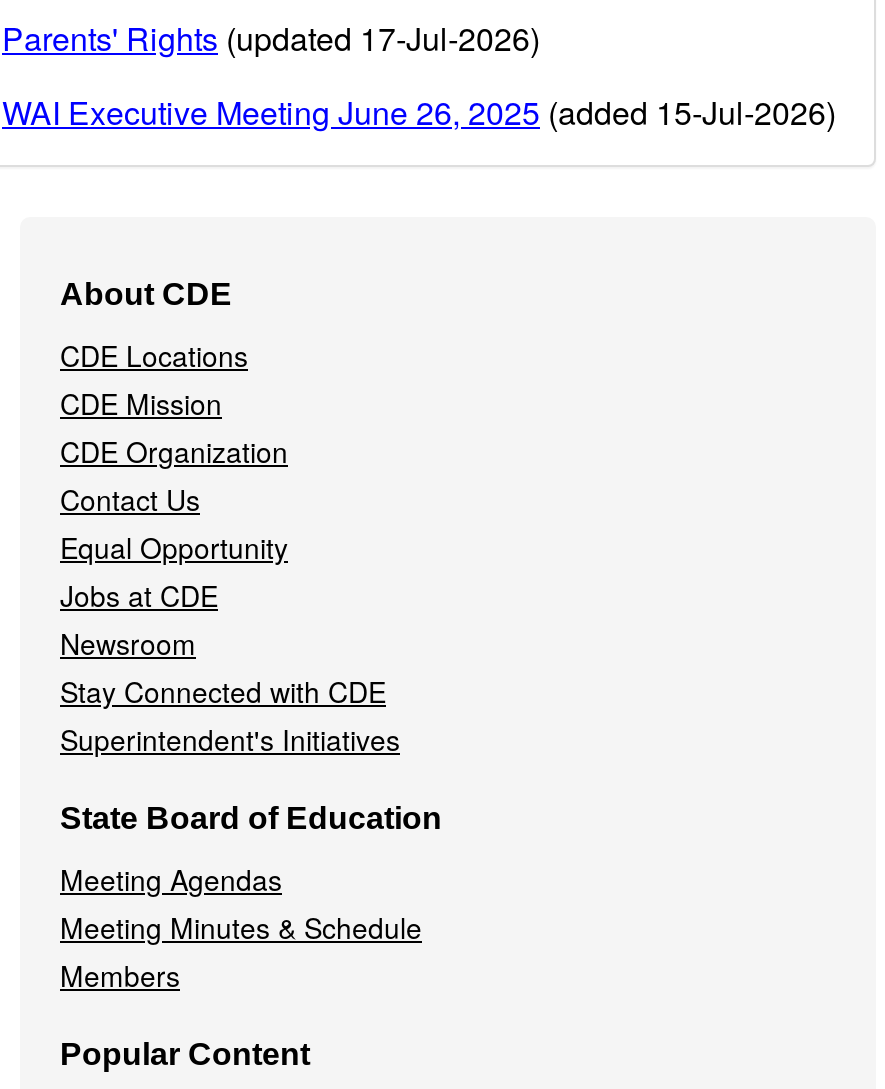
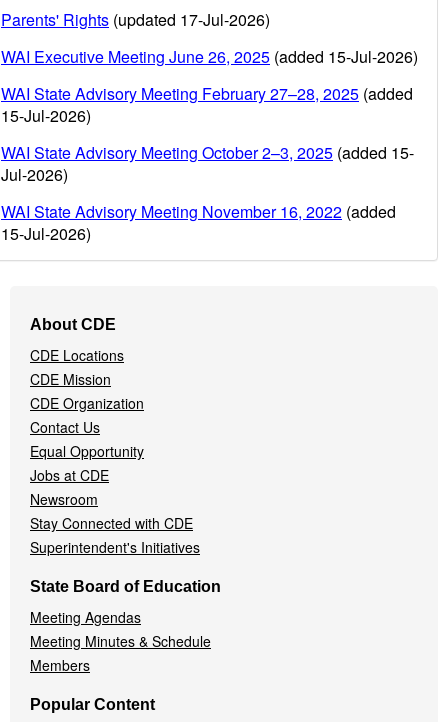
none -> [1,82,414,245] WAI State Advisory Meeting February 27–28, 2025 (added | 15-Jul-2026) | WAI State Advisory Meeting October 2–3, 2025 (added 15- | Jul-2026) | WAI State Advisory Meeting November 16, 2022 (added | 15-Jul-2026)

